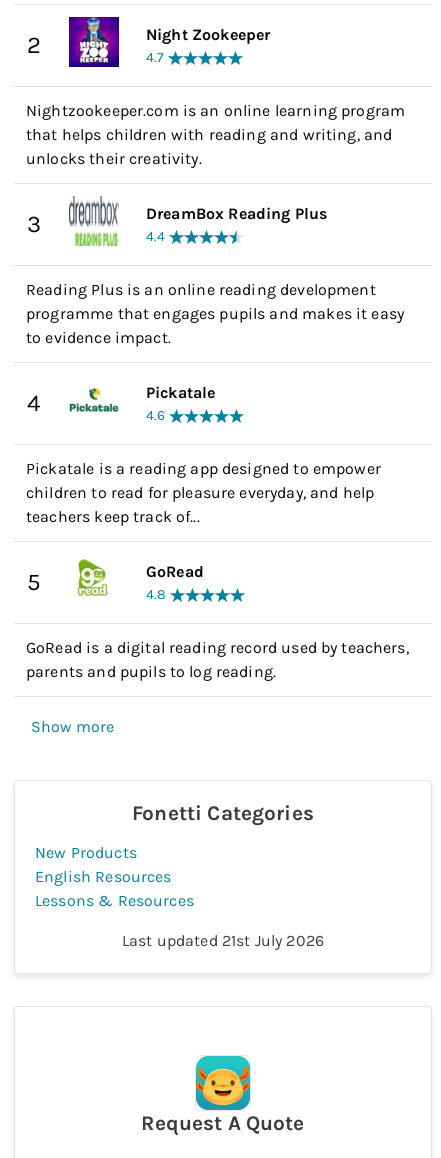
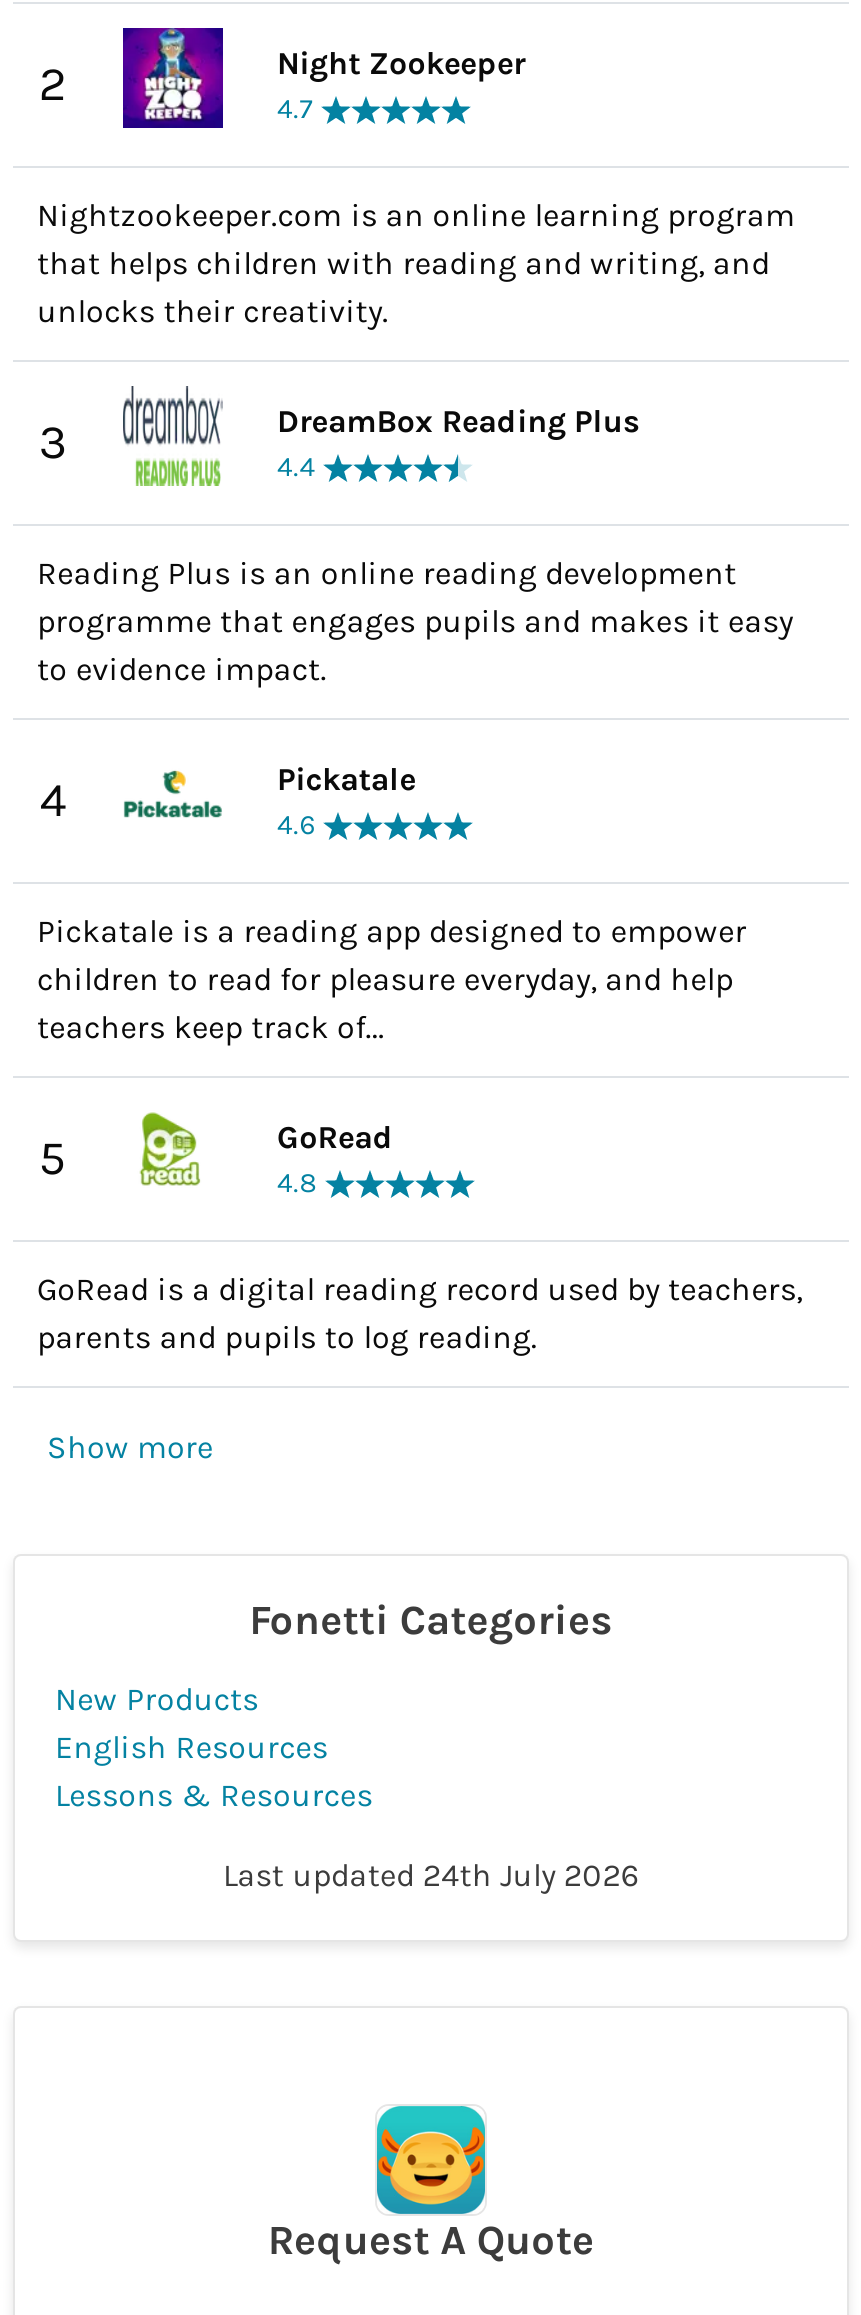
[122,930,324,949] Last updated 21st July 2026 -> [223,1855,639,1893] Last updated 24th July 2026

